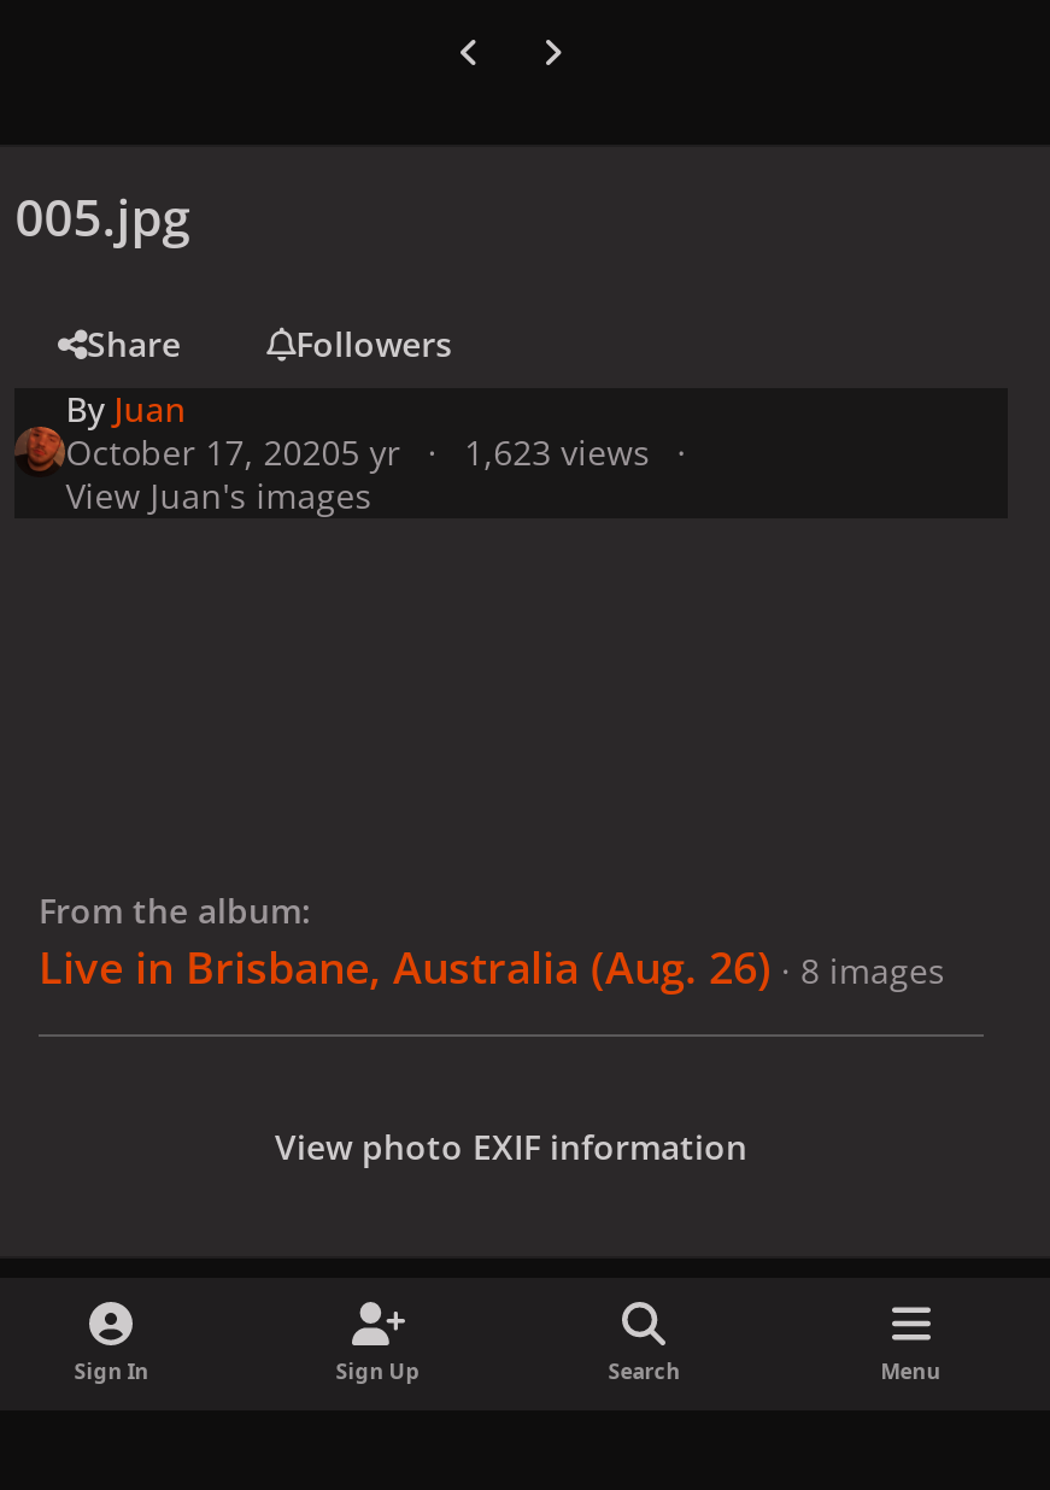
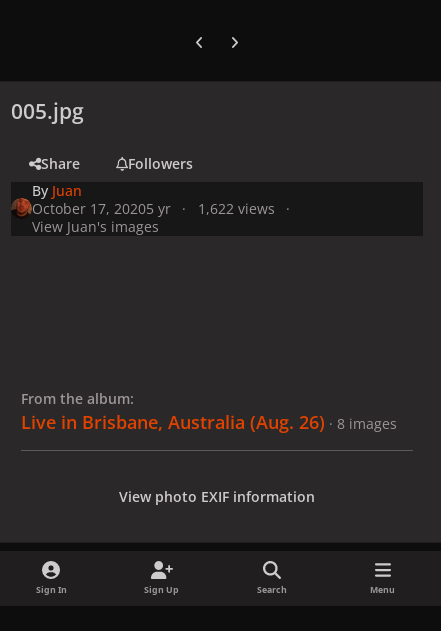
[66,428,650,474] October 17, 20205 yr 1,623 views -> [32,198,275,217] October 17, 20205 yr 1,622 views

